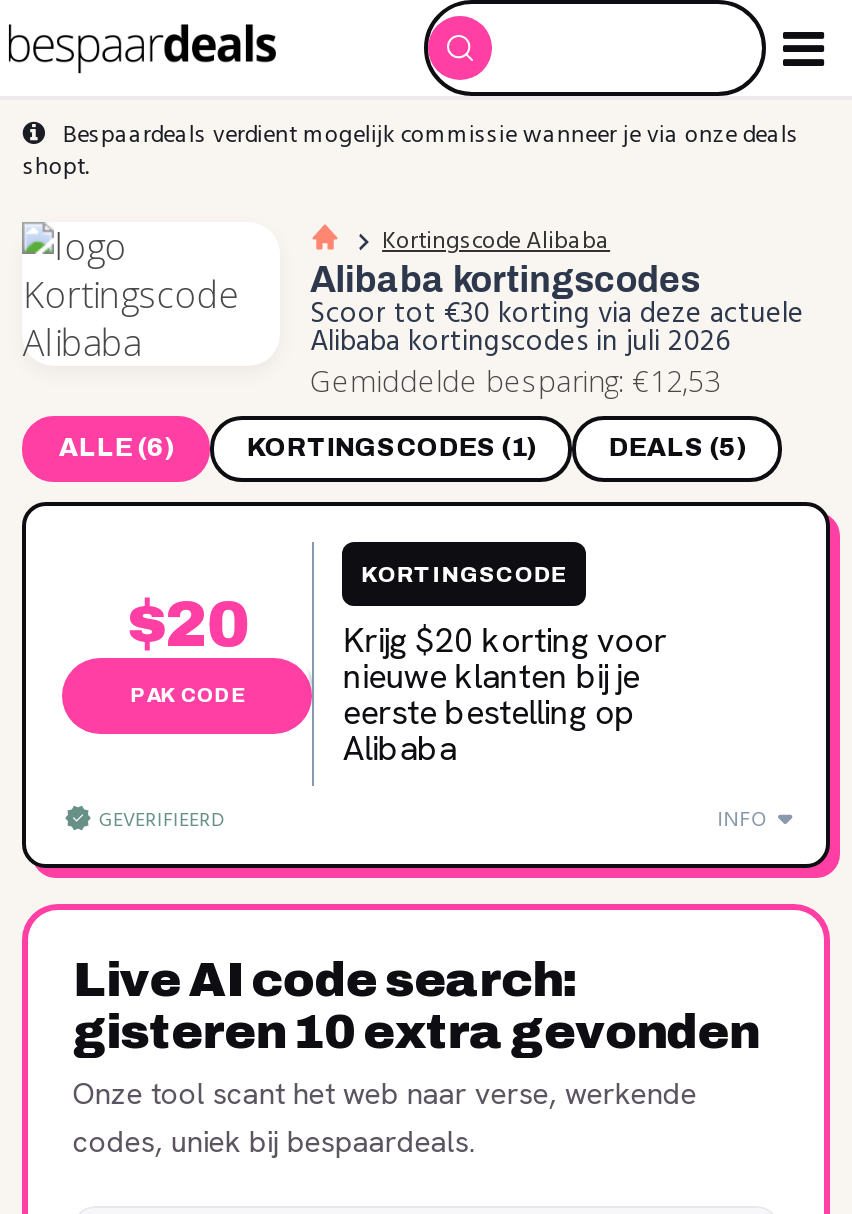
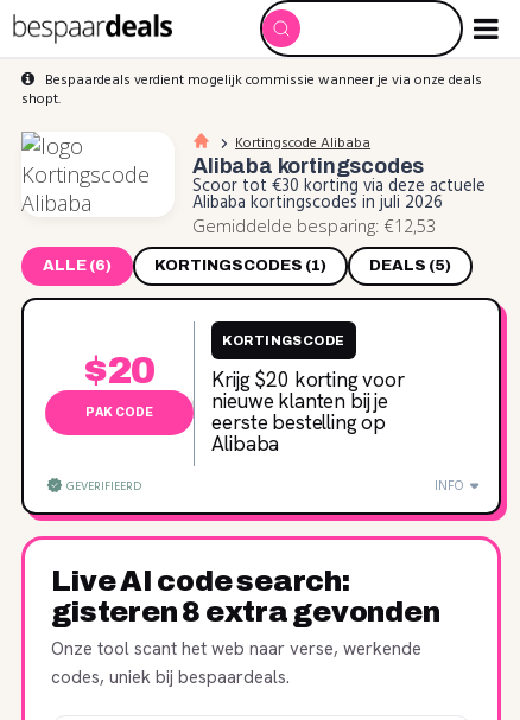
[73,1006,758,1058] gisteren 10 extra gevonden -> [52,597,440,627] gisteren 8 extra gevonden

